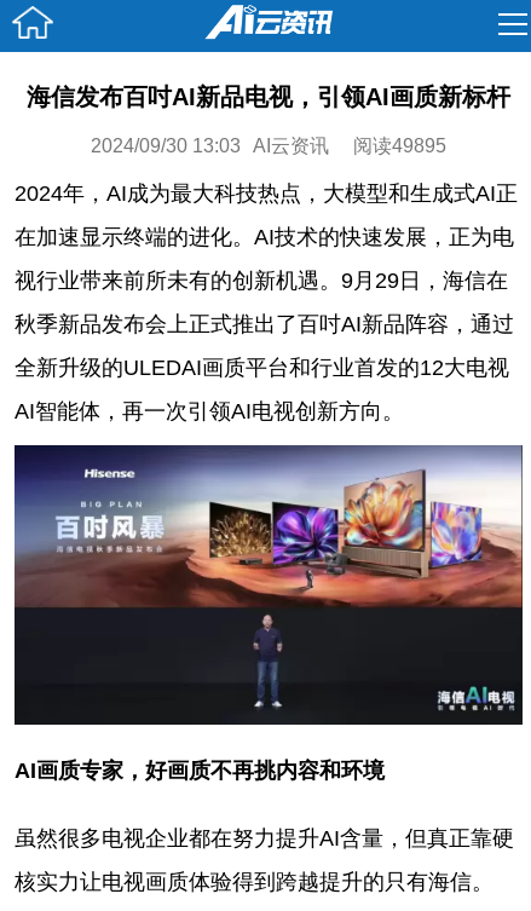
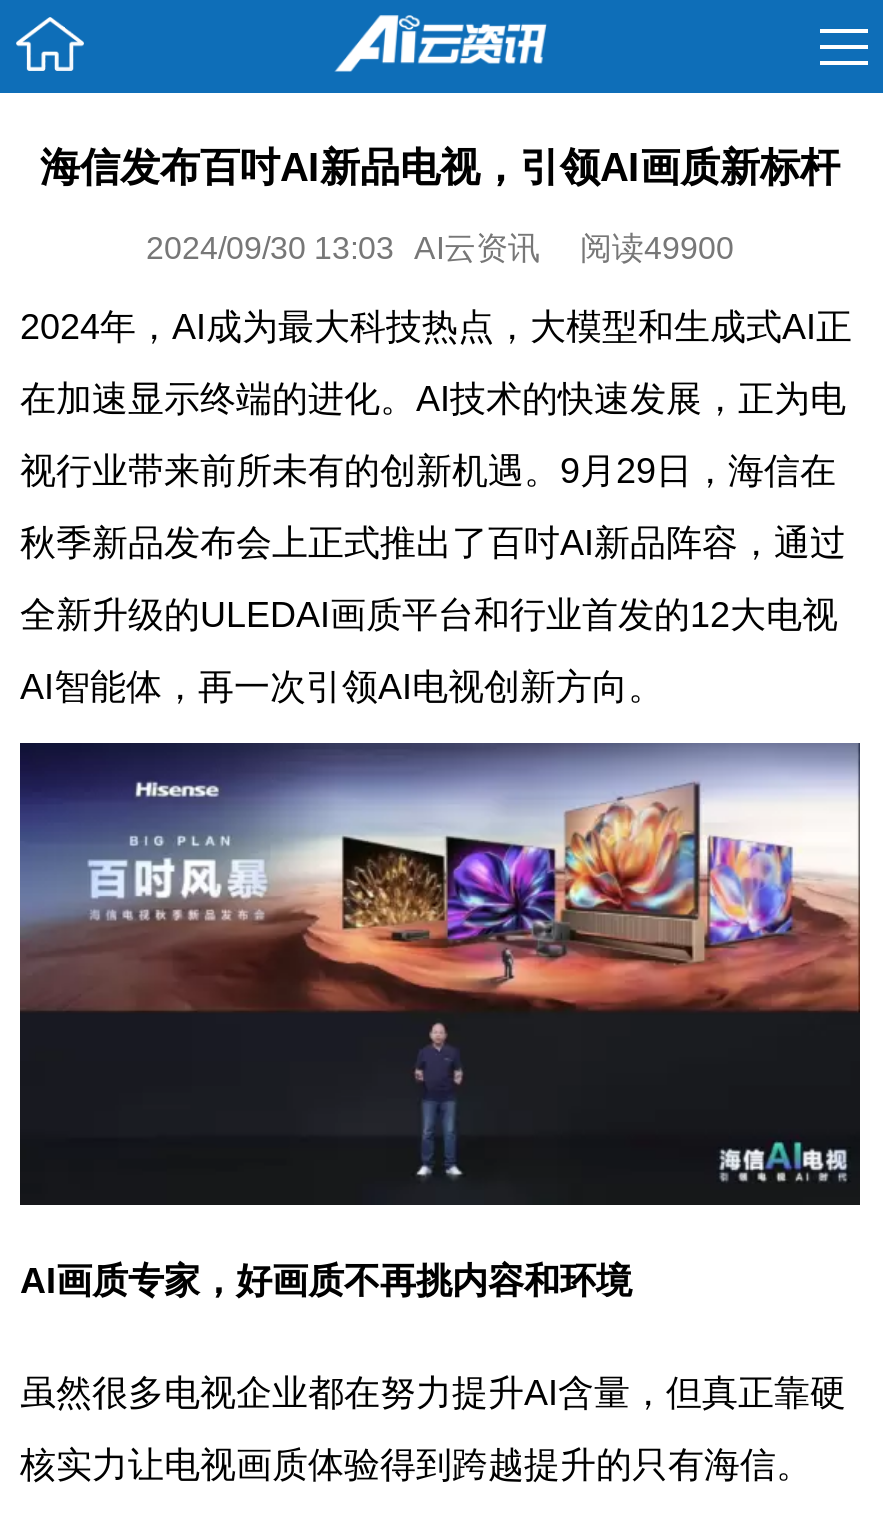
[392,136,446,156] 49895 -> [644,231,734,265] 49900

